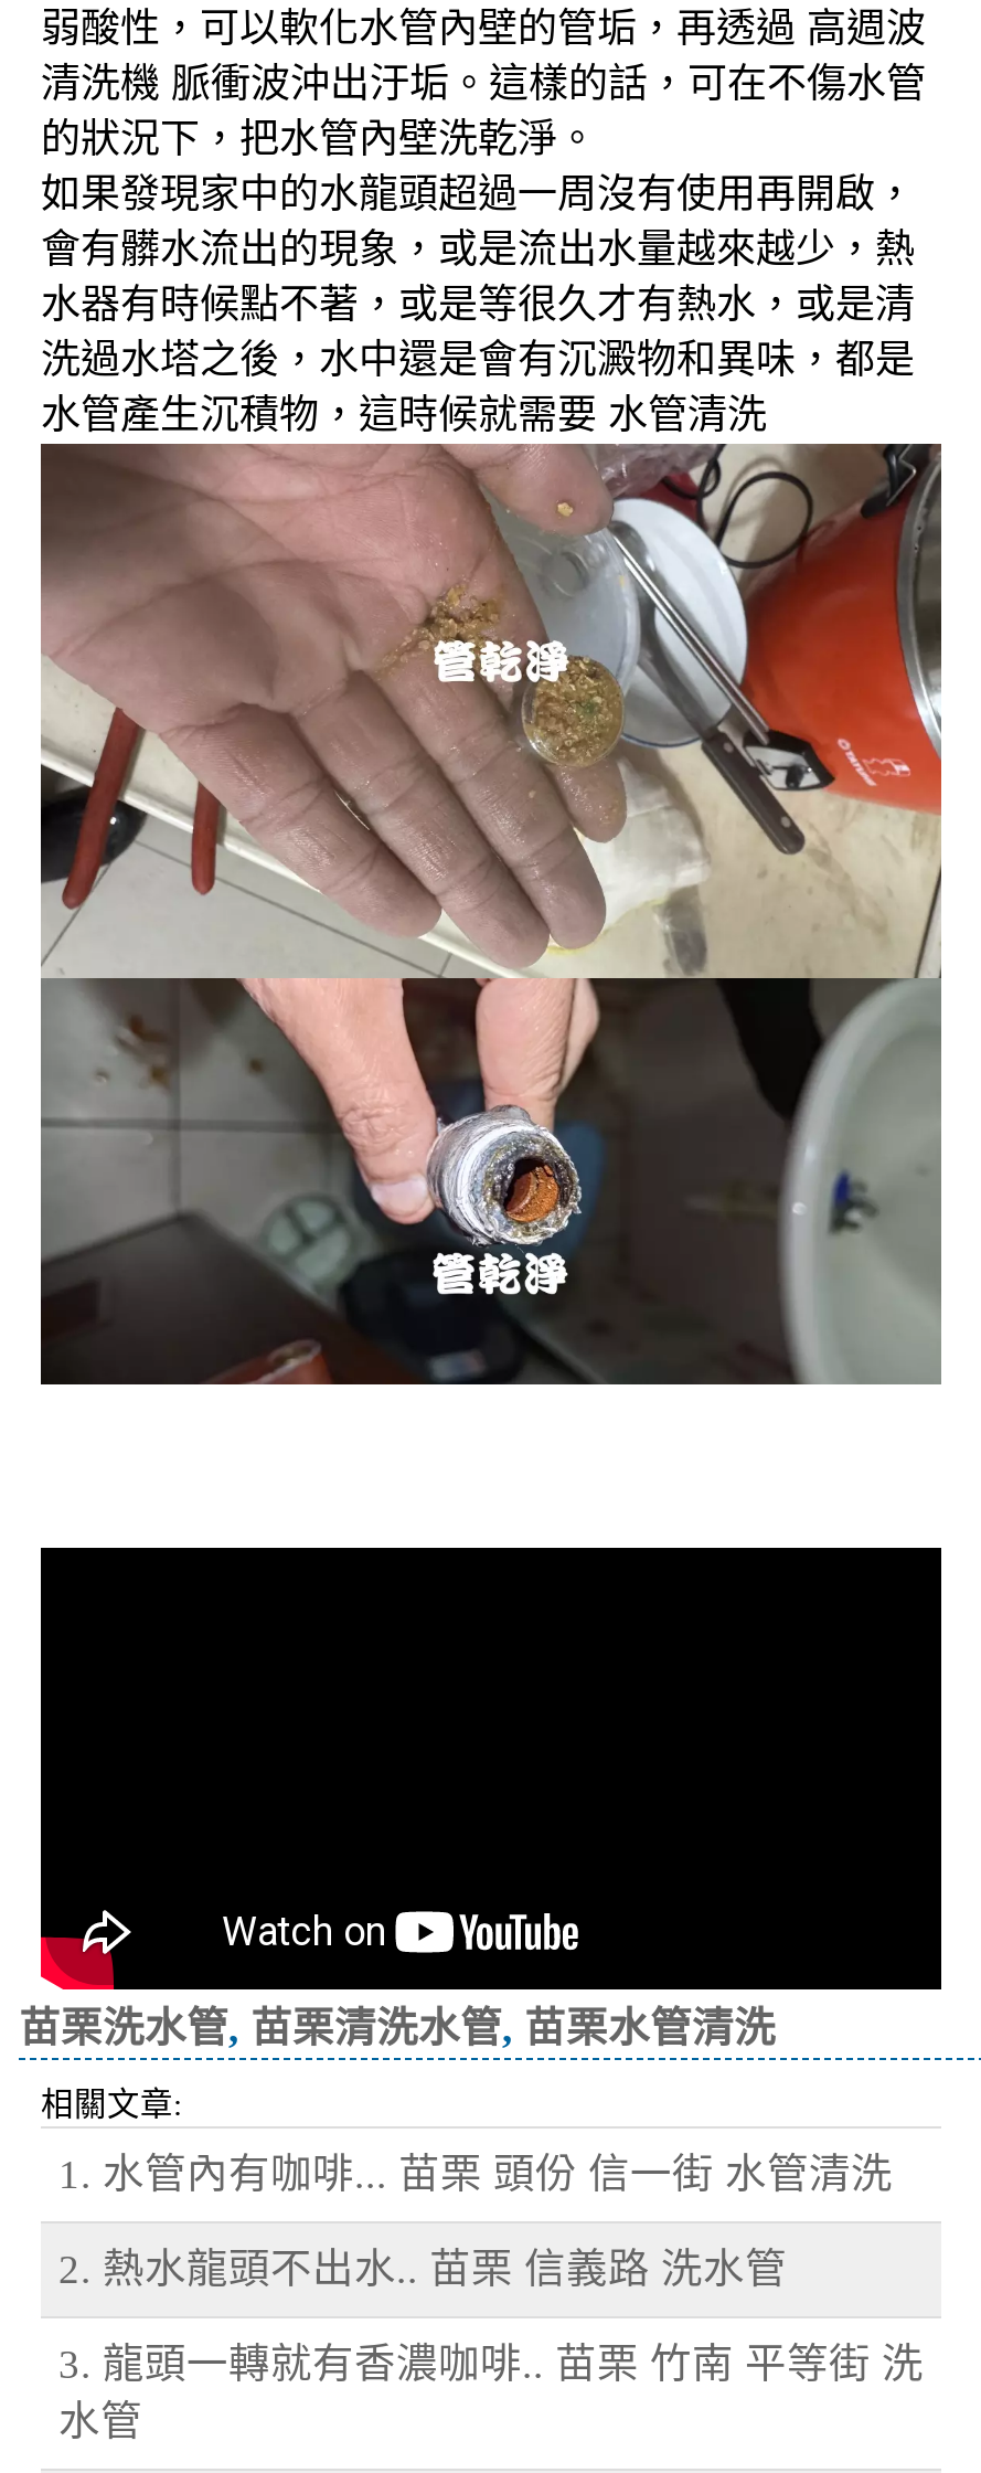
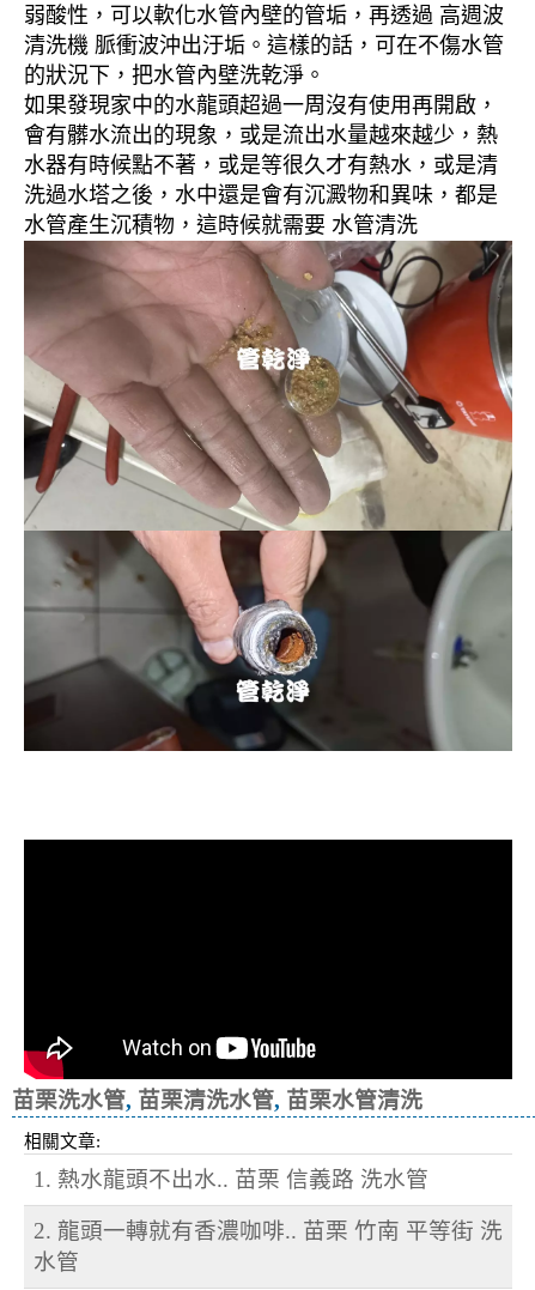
[58,2151,924,2387] 1. 水管內有咖啡... 苗栗 頭份 信一街 水管清洗 | 2. 熱水龍頭不出水.. 苗栗 信義路 洗水管 | 3. 龍頭一轉就有香濃咖啡.. 苗栗 竹南 平等街 洗 -> [34,1167,503,1243] 1. 熱水龍頭不出水.. 苗栗 信義路 洗水管 | 2. 龍頭一轉就有香濃咖啡.. 苗栗 竹南 平等街 洗

